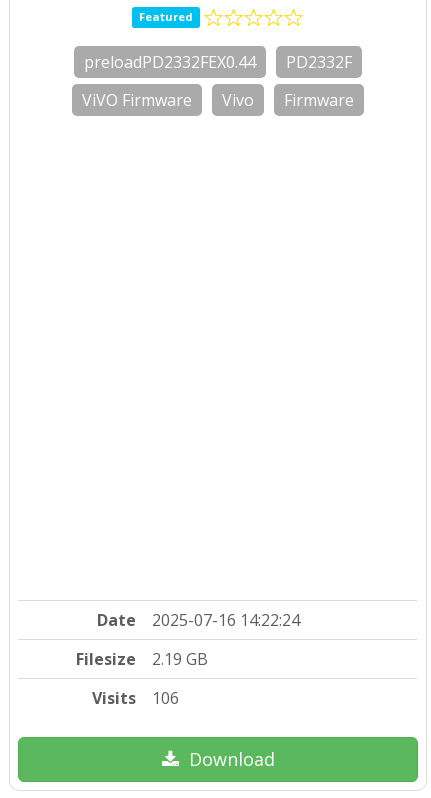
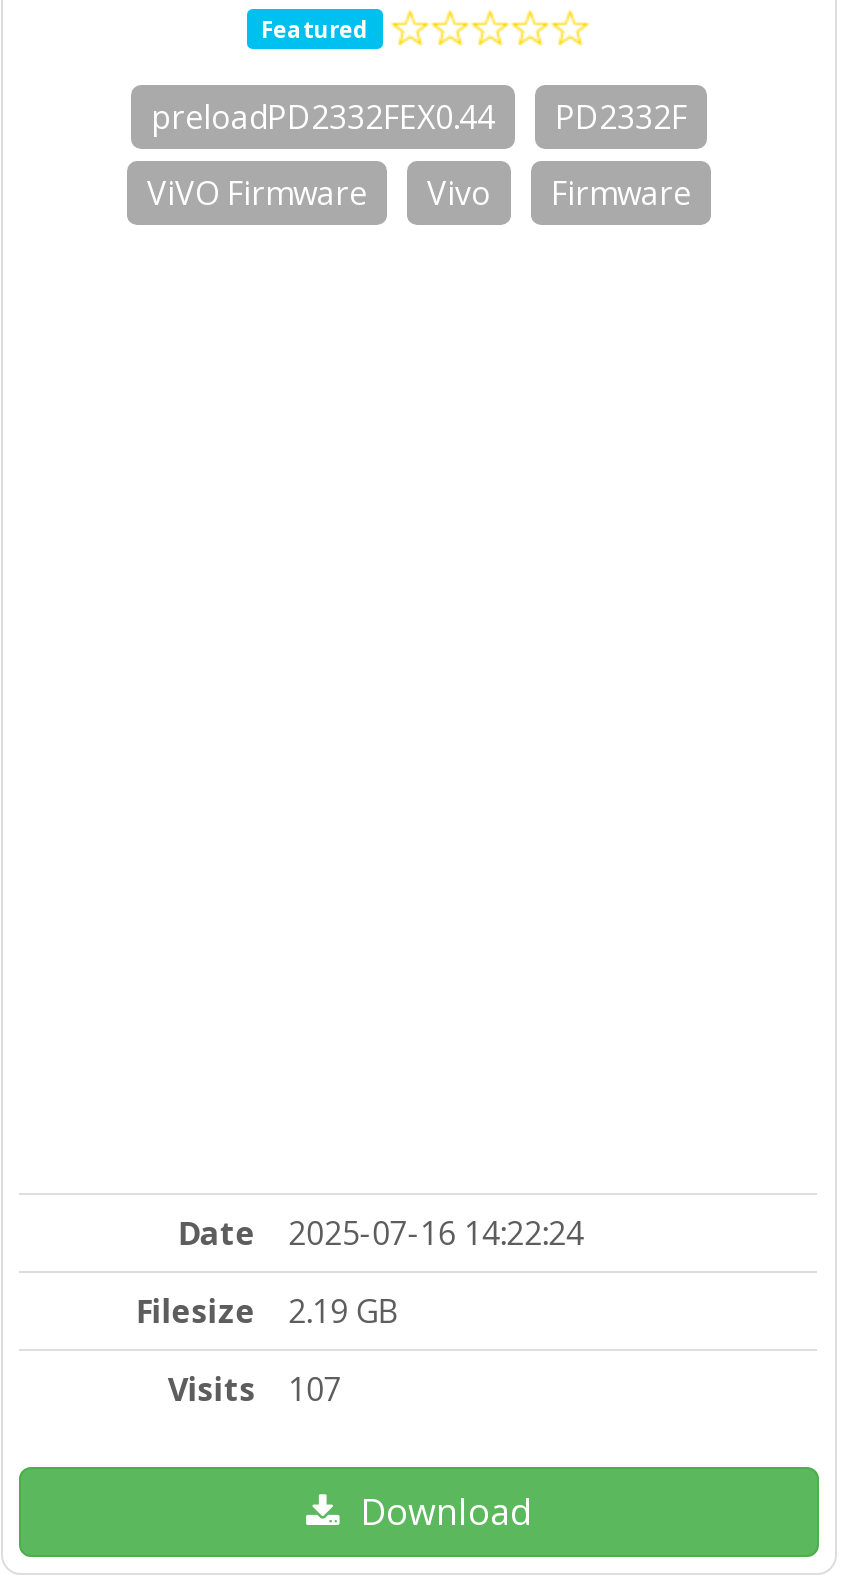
[92,686,179,708] Visits 106 -> [168,1367,342,1411] Visits 107

